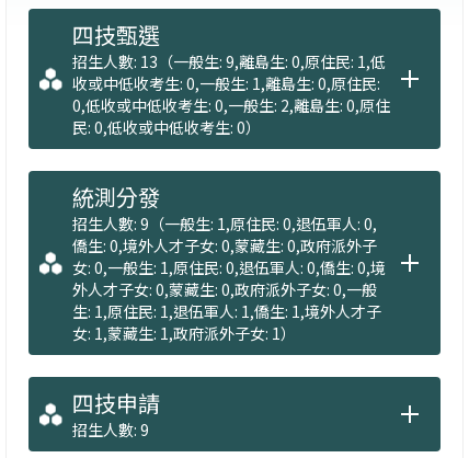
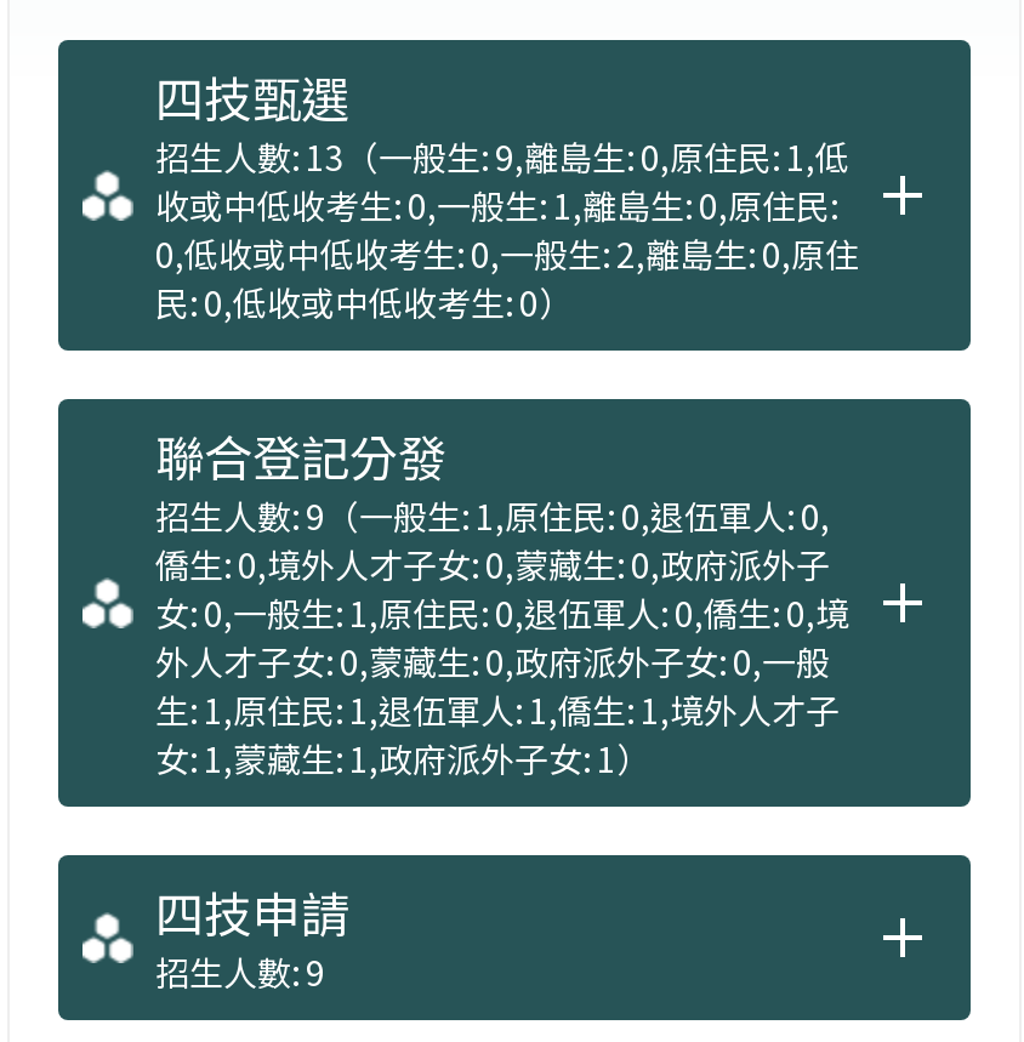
[72,180,160,212] 統測分發 -> [155,420,446,490] 聯合登記分發

